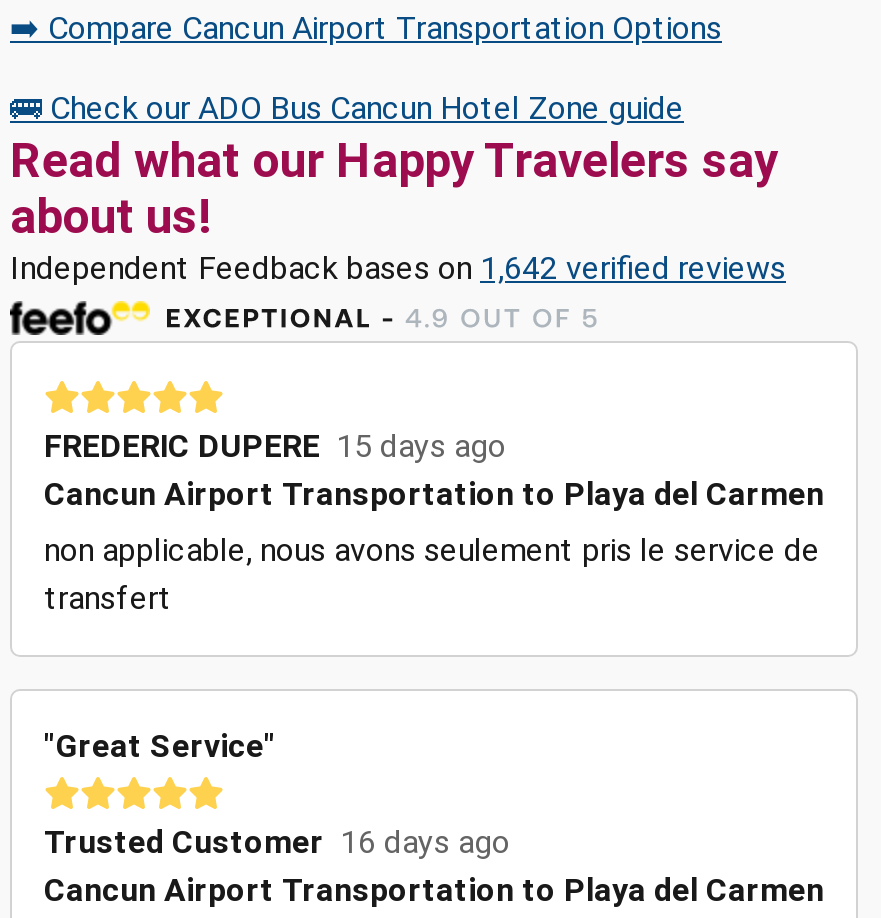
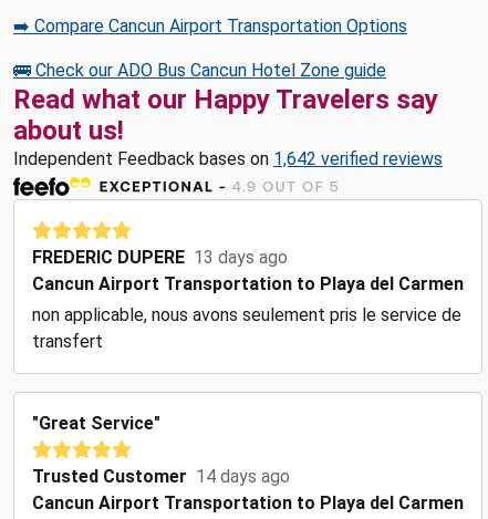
[44,427,506,465] FREDERIC DUPERE 15 days ago -> [32,247,288,268] FREDERIC DUPERE 13 days ago
[44,823,510,861] Trusted Customer 16 days ago -> [32,466,290,487] Trusted Customer 14 days ago

